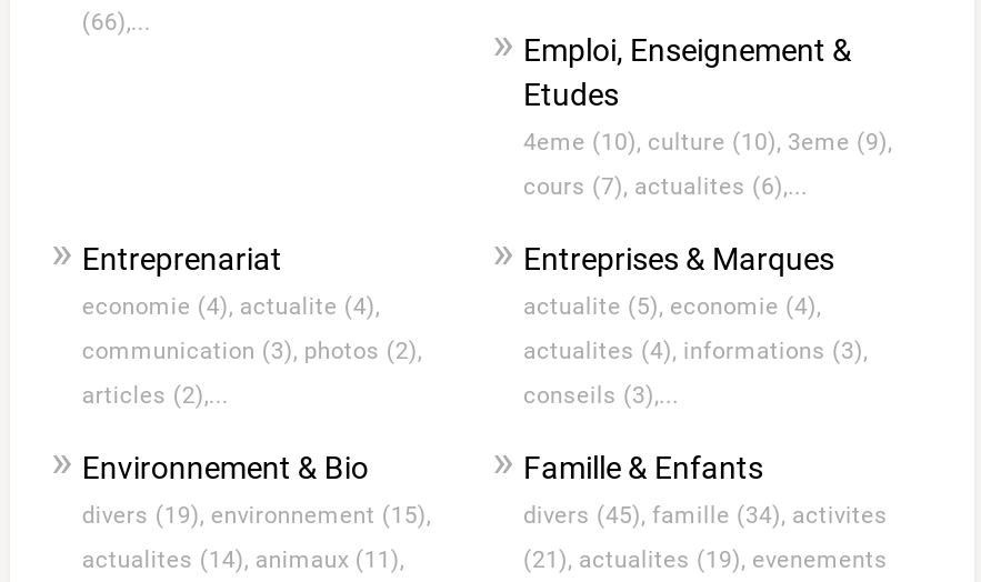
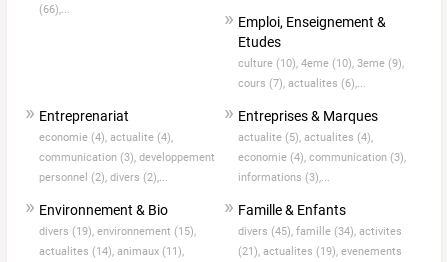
[523,128,892,156] 4eme (10), culture (10), 3eme (9), -> [238,57,404,70] culture (10), 4eme (10), 3eme (9),
[523,292,821,321] actualite (5), economie (4), -> [238,131,373,144] actualite (5), actualites (4),
[82,336,422,365] communication (3), photos (2), -> [39,151,215,164] communication (3), developpement
[523,336,868,365] actualites (4), informations (3), -> [238,151,406,164] economie (4), communication (3),
[82,381,229,410] articles (2),... -> [39,171,168,184] personnel (2), divers (2),...
[523,381,679,410] conseils (3),... -> [238,171,330,184] informations (3),...

